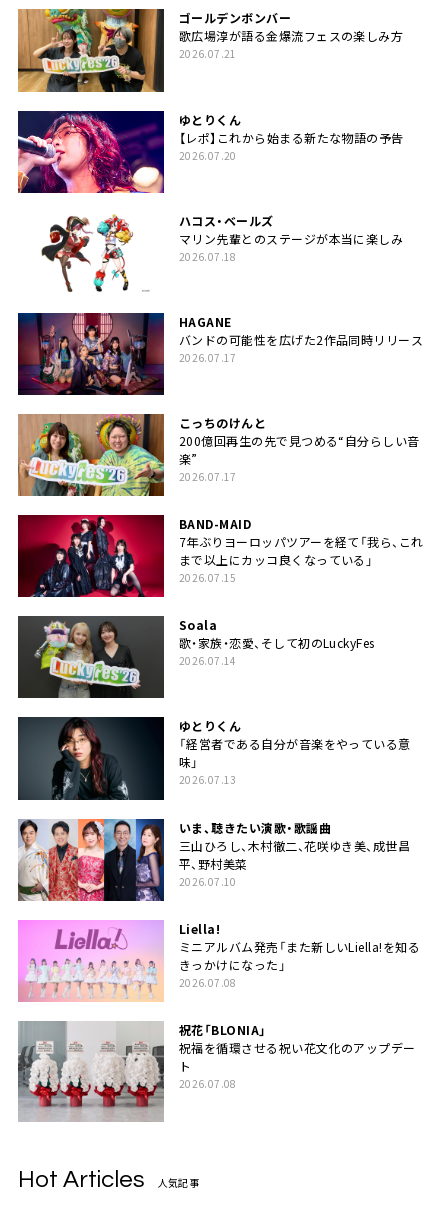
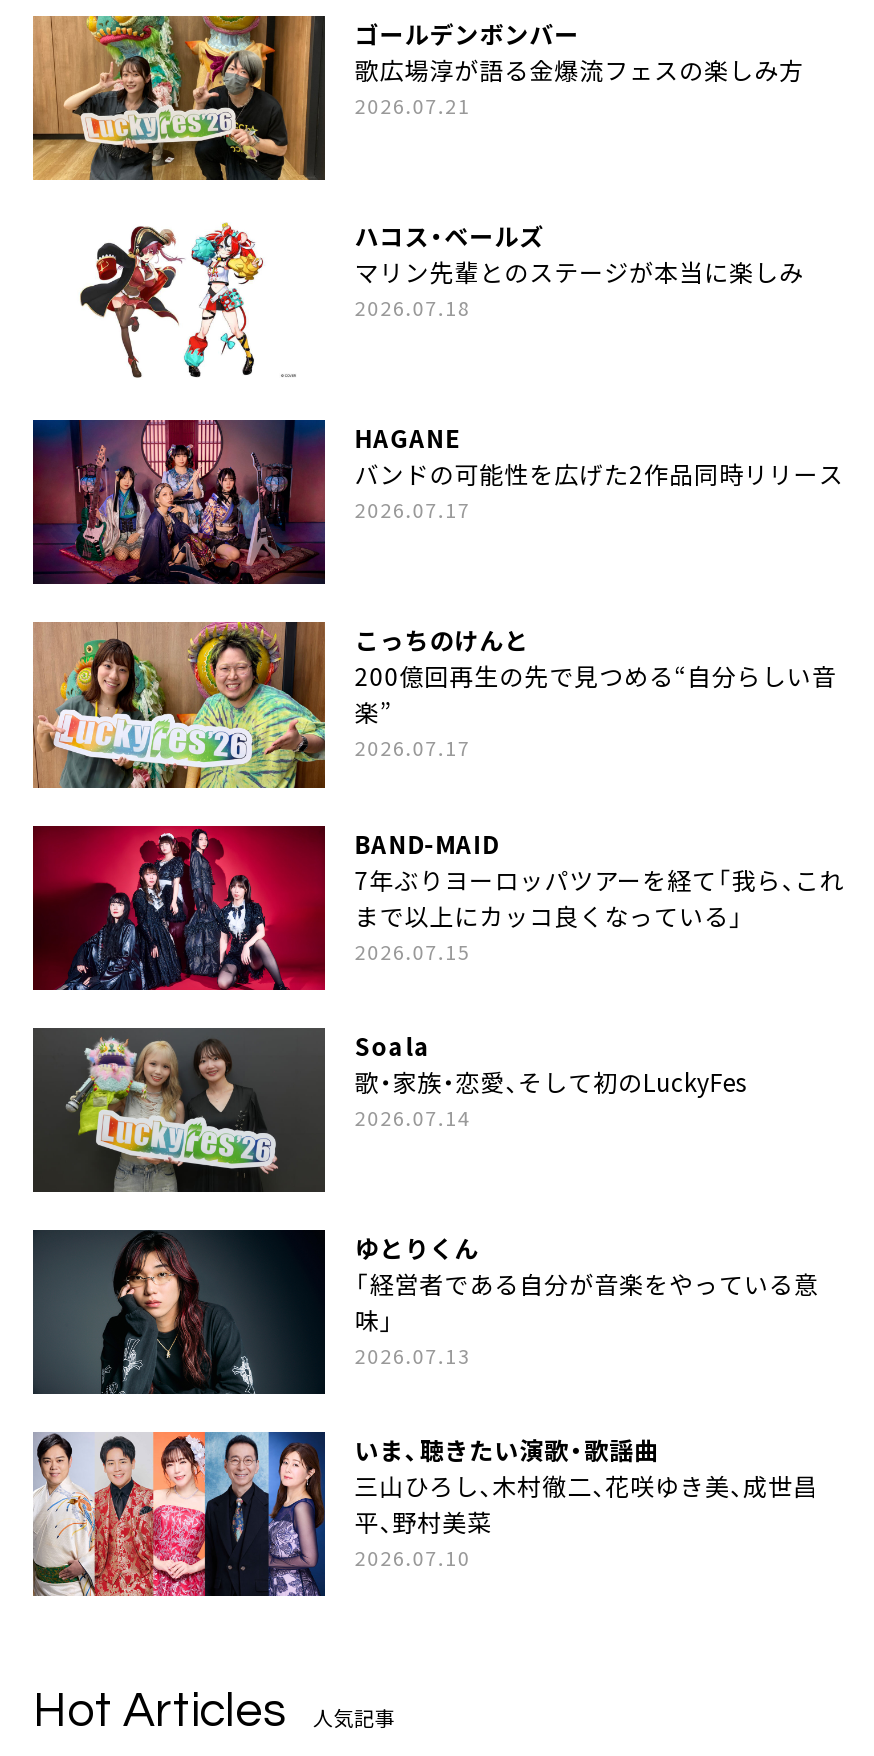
[17,110,404,194] [image] | ゆとりくん | 【レポ】これから始まる新たな物語の予告 | 2026.07.20 -> none
[17,919,420,1091] [image] | Liella! | ミニアルバム発売「また新しいLiella!を知る | きっかけになった」 | 2026.07.08 | 祝花「BLONIA」 | 祝福を循環させる祝い花文化のアップデー | ト | 2026.07.08 -> none
[18,1022,164,1122] [image] -> none

